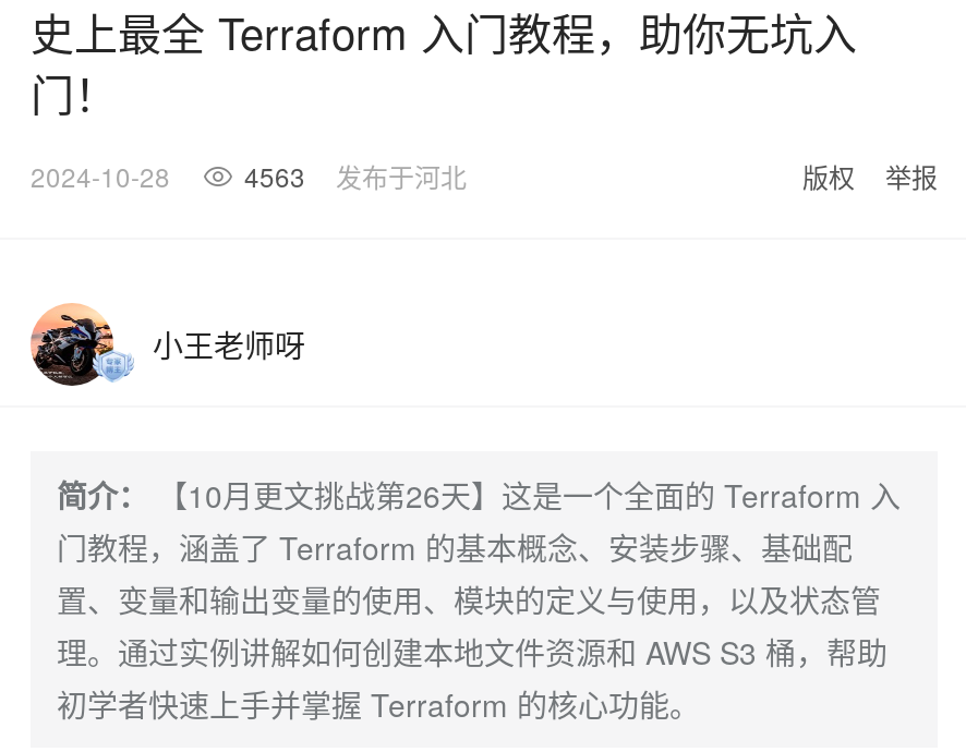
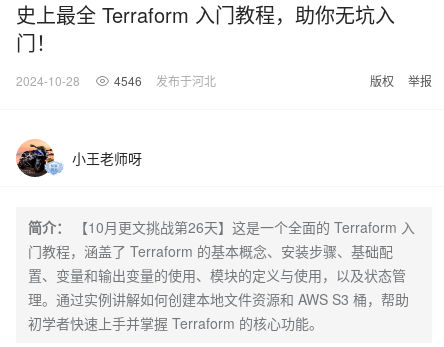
[31,157,467,194] 2024-10-28 4563 发布于河北 -> [16,72,216,89] 2024-10-28 4546 发布于河北

